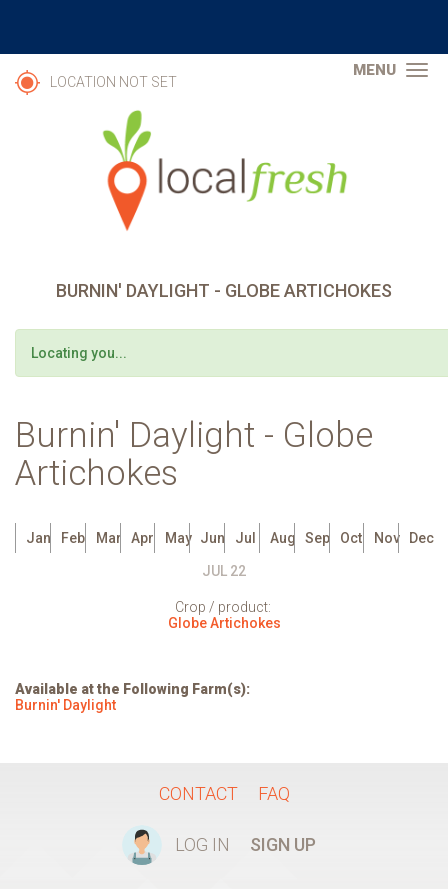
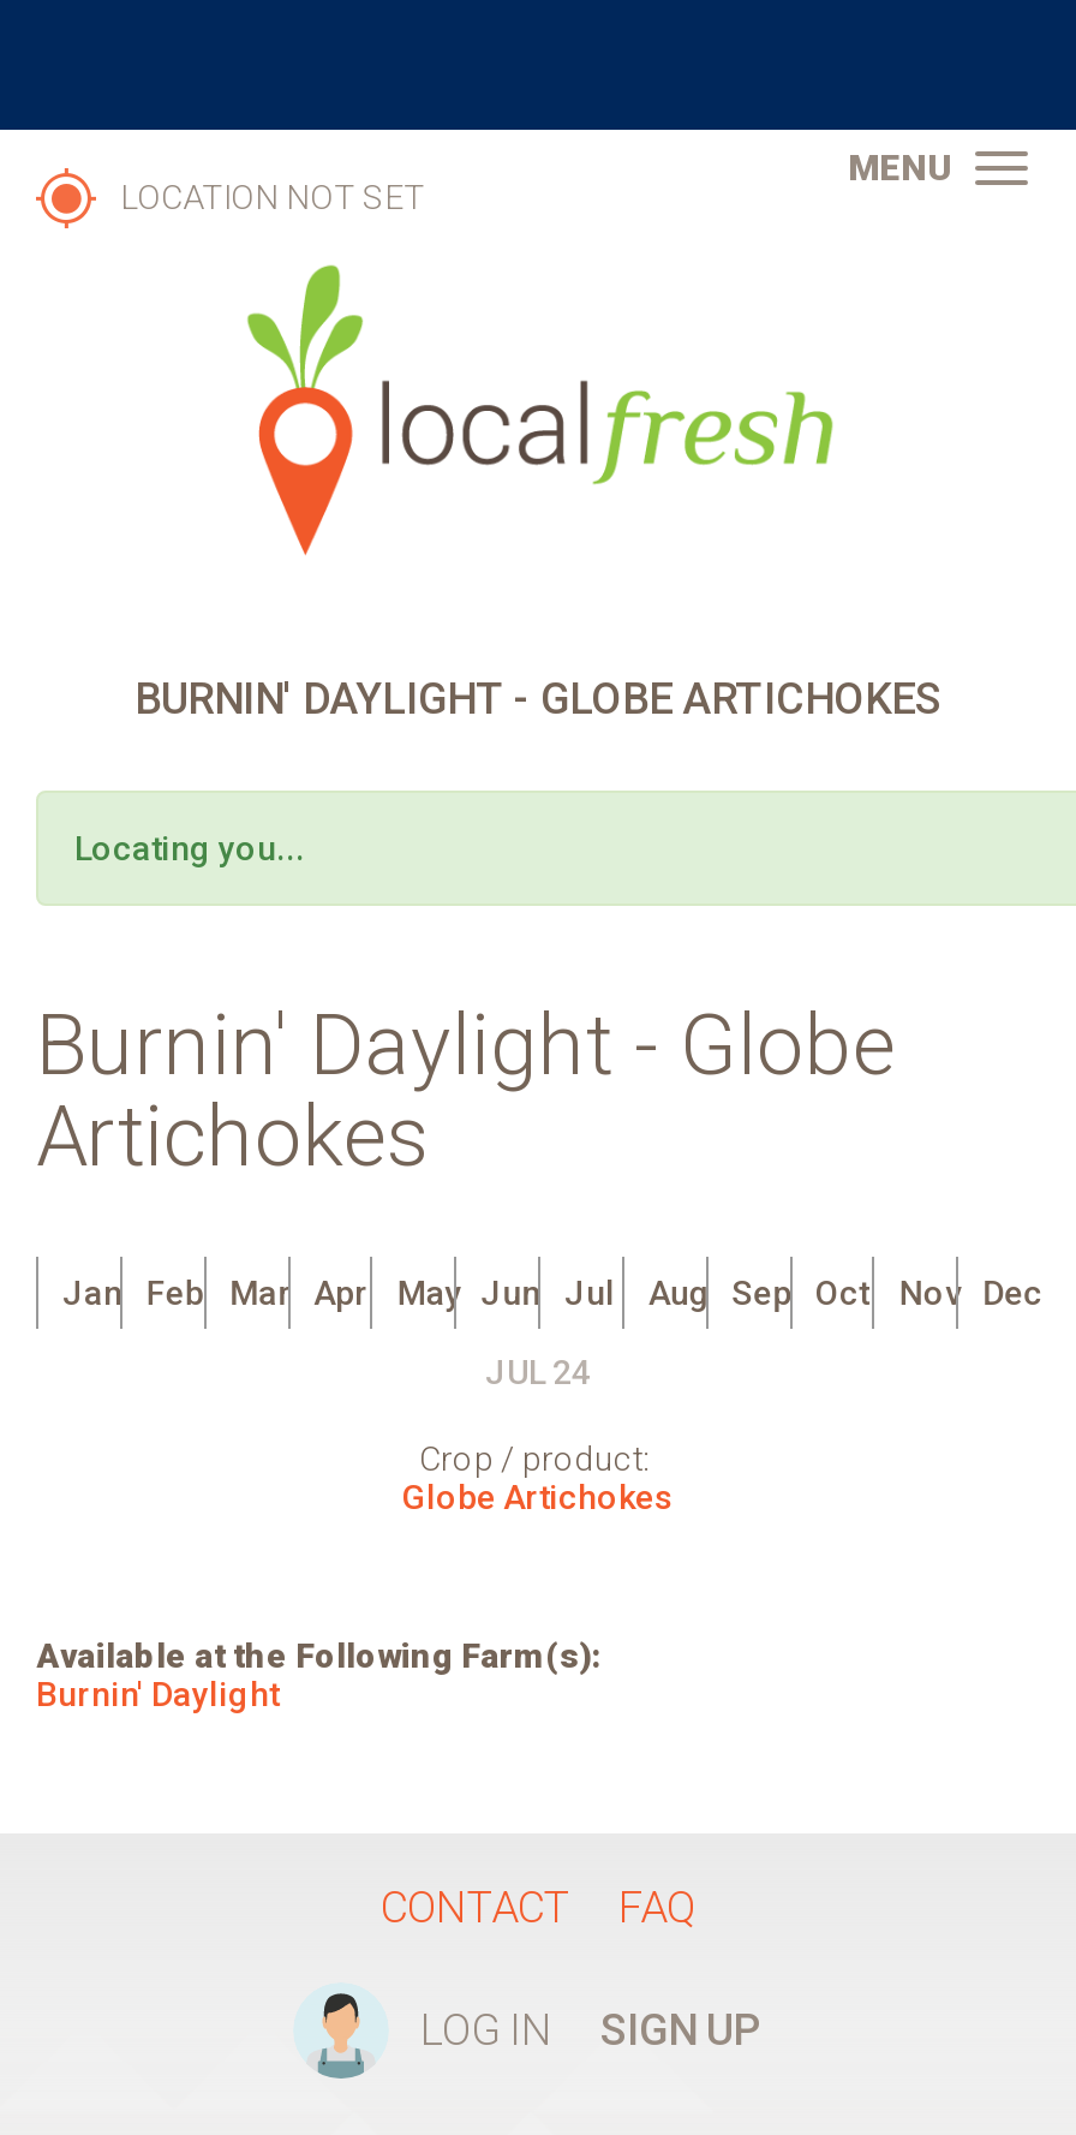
[202,563,246,579] JUL 22 -> [485,1353,591,1391] JUL 24

